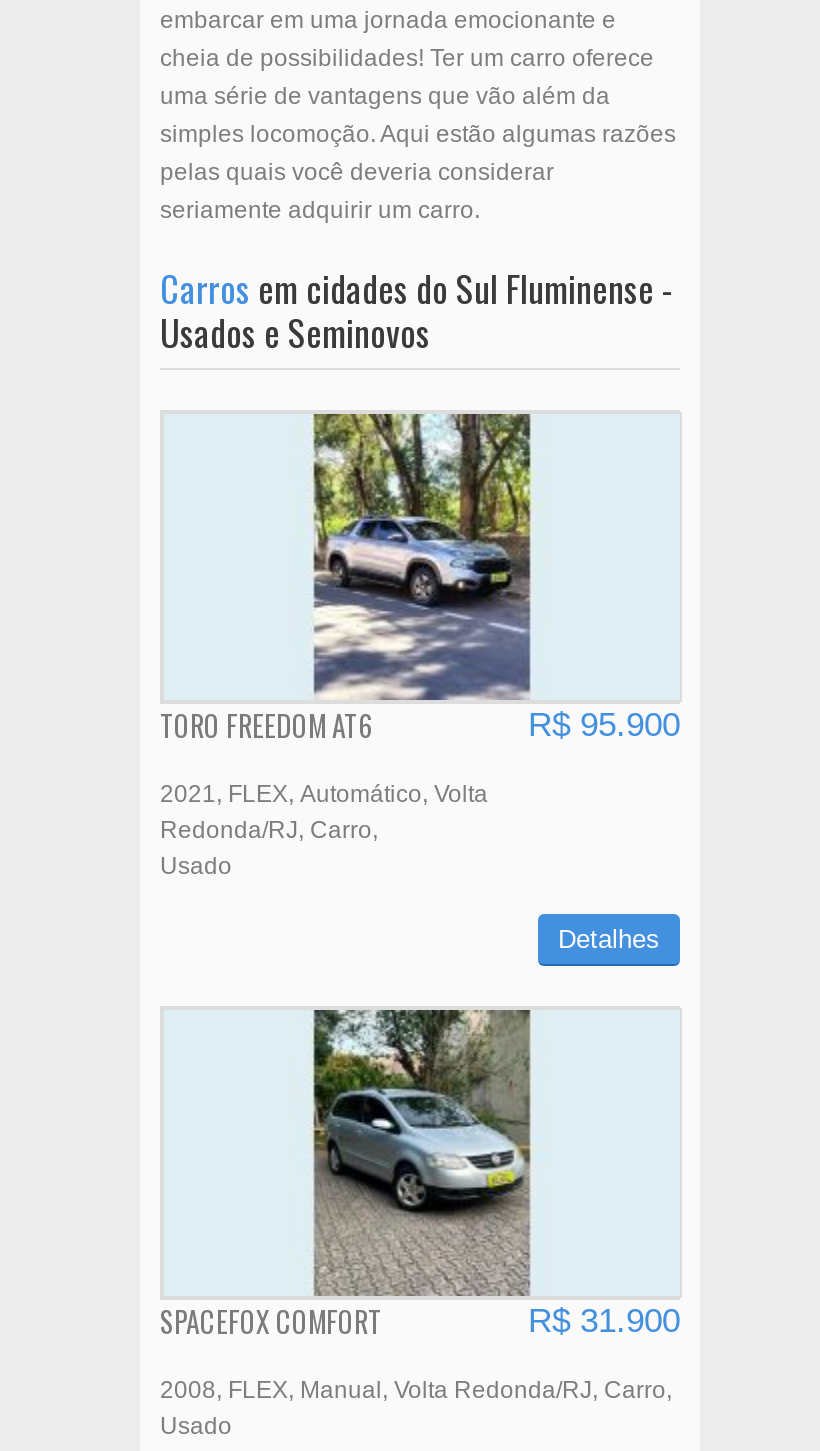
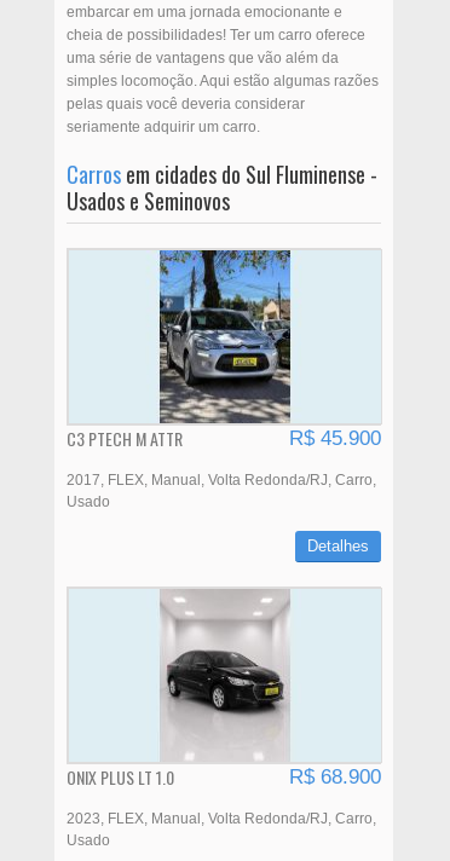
[160,412,680,746] [image] | TORO FREEDOM AT6 | R$ 95.900 -> [67,249,381,451] [image] | C3 PTECH M ATTR | R$ 45.900
[160,780,488,844] 2021 FLEX Automático Volta | Redonda/RJ Carro -> [67,472,373,489] 2017 FLEX Manual Volta Redonda/RJ Carro
[160,1008,680,1342] [image] | SPACEFOX COMFORT | R$ 31.900 -> [67,589,381,790] [image] | ONIX PLUS LT 1.0 | R$ 68.900
[160,1376,666,1404] 2008 FLEX Manual Volta Redonda/RJ Carro -> [67,810,373,827] 2023 FLEX Manual Volta Redonda/RJ Carro

